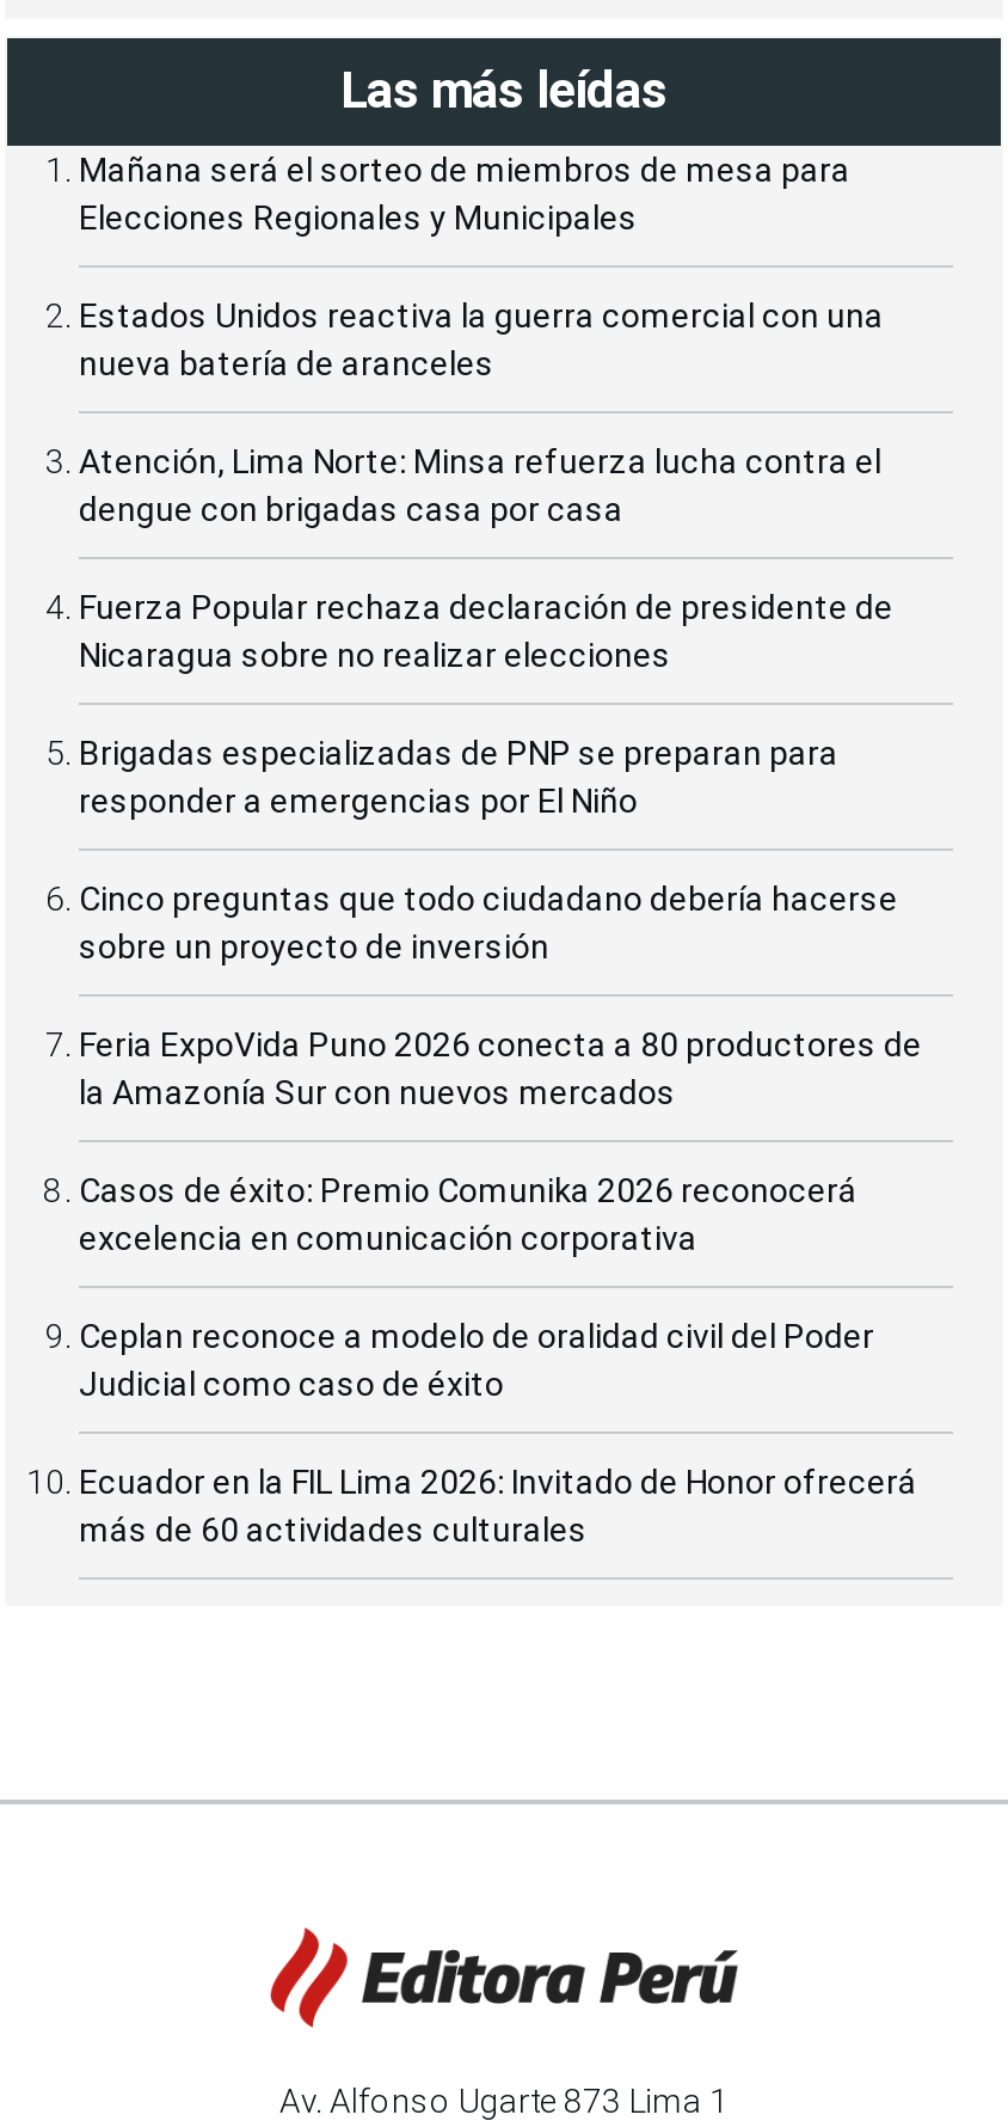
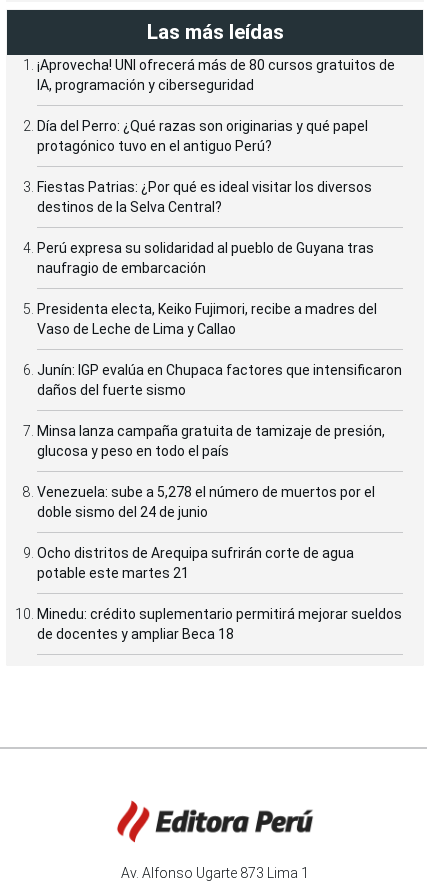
[79,151,850,237] Mañana será el sorteo de miembros de mesa para | Elecciones Regionales y Municipales -> [37,57,395,93] ¡Aprovecha! UNI ofrecerá más de 80 cursos gratuitos de | IA, programación y ciberseguridad
[79,297,884,383] Estados Unidos reactiva la guerra comercial con una | nueva batería de aranceles -> [37,118,368,154] Día del Perro: ¿Qué razas son originarias y qué papel | protagónico tuvo en el antiguo Perú?
[79,443,881,529] Atención, Lima Norte: Minsa refuerza lucha contra el | dengue con brigadas casa por casa -> [37,179,372,215] Fiestas Patrias: ¿Por qué es ideal visitar los diversos | destinos de la Selva Central?
[79,589,893,675] Fuerza Popular rechaza declaración de presidente de | Nicaragua sobre no realizar elecciones -> [37,240,374,276] Perú expresa su solidaridad al pueblo de Guyana tras | naufragio de embarcación
[79,734,838,820] Brigadas especializadas de PNP se preparan para | responder a emergencias por El Niño -> [37,301,377,337] Presidenta electa, Keiko Fujimori, recibe a madres del | Vaso de Leche de Lima y Callao
[79,880,898,966] Cinco preguntas que todo ciudadano debería hacerse | sobre un proyecto de inversión -> [37,362,402,398] Junín: IGP evalúa en Chupaca factores que intensificaron | daños del fuerte sismo
[79,1026,922,1112] Feria ExpoVida Puno 2026 conecta a 80 productores de | la Amazonía Sur con nuevos mercados -> [37,423,385,459] Minsa lanza campaña gratuita de tamizaje de presión, | glucosa y peso en todo el país
[79,1172,858,1258] Casos de éxito: Premio Comunika 2026 reconocerá | excelencia en comunicación corporativa -> [37,484,375,520] Venezuela: sube a 5,278 el número de muertos por el | doble sismo del 24 de junio
[79,1318,874,1404] Ceplan reconoce a modelo de oralidad civil del Poder | Judicial como caso de éxito -> [37,545,354,581] Ocho distritos de Arequipa sufrirán corte de agua | potable este martes 21
[79,1463,917,1549] Ecuador en la FIL Lima 2026: Invitado de Honor ofrecerá | más de 60 actividades culturales -> [37,606,402,642] Minedu: crédito suplementario permitirá mejorar sueldos | de docentes y ampliar Beca 18

